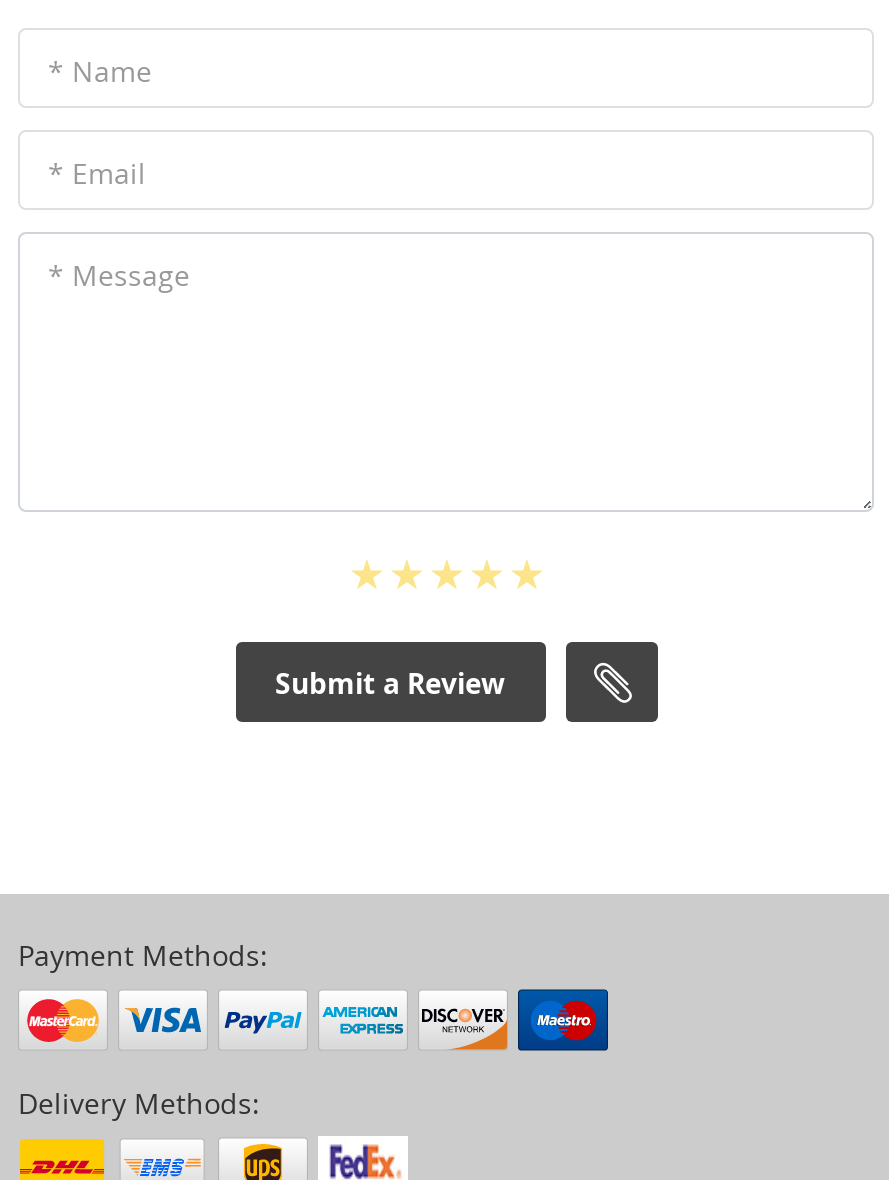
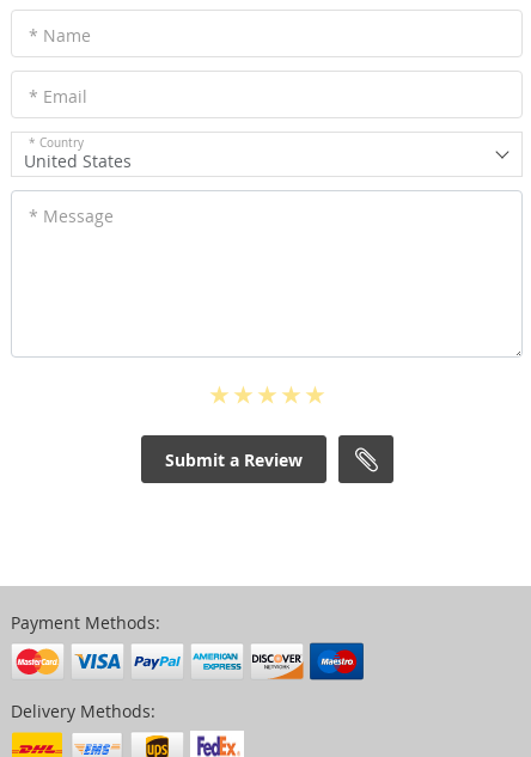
none -> [24,135,132,172] * Country | United States

